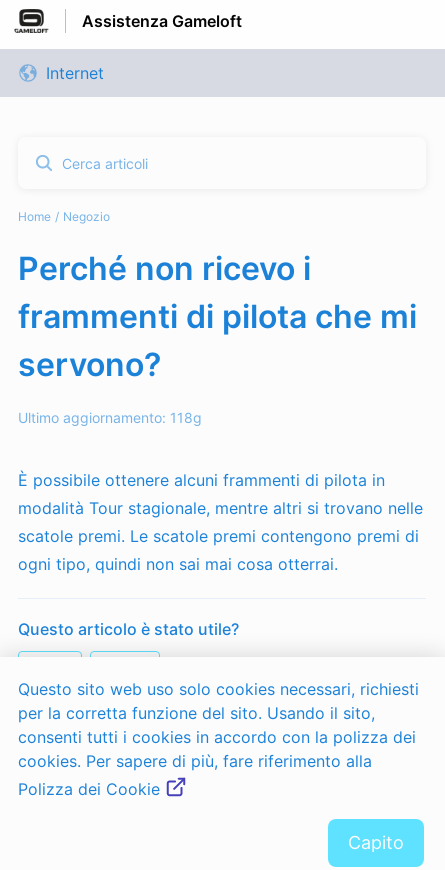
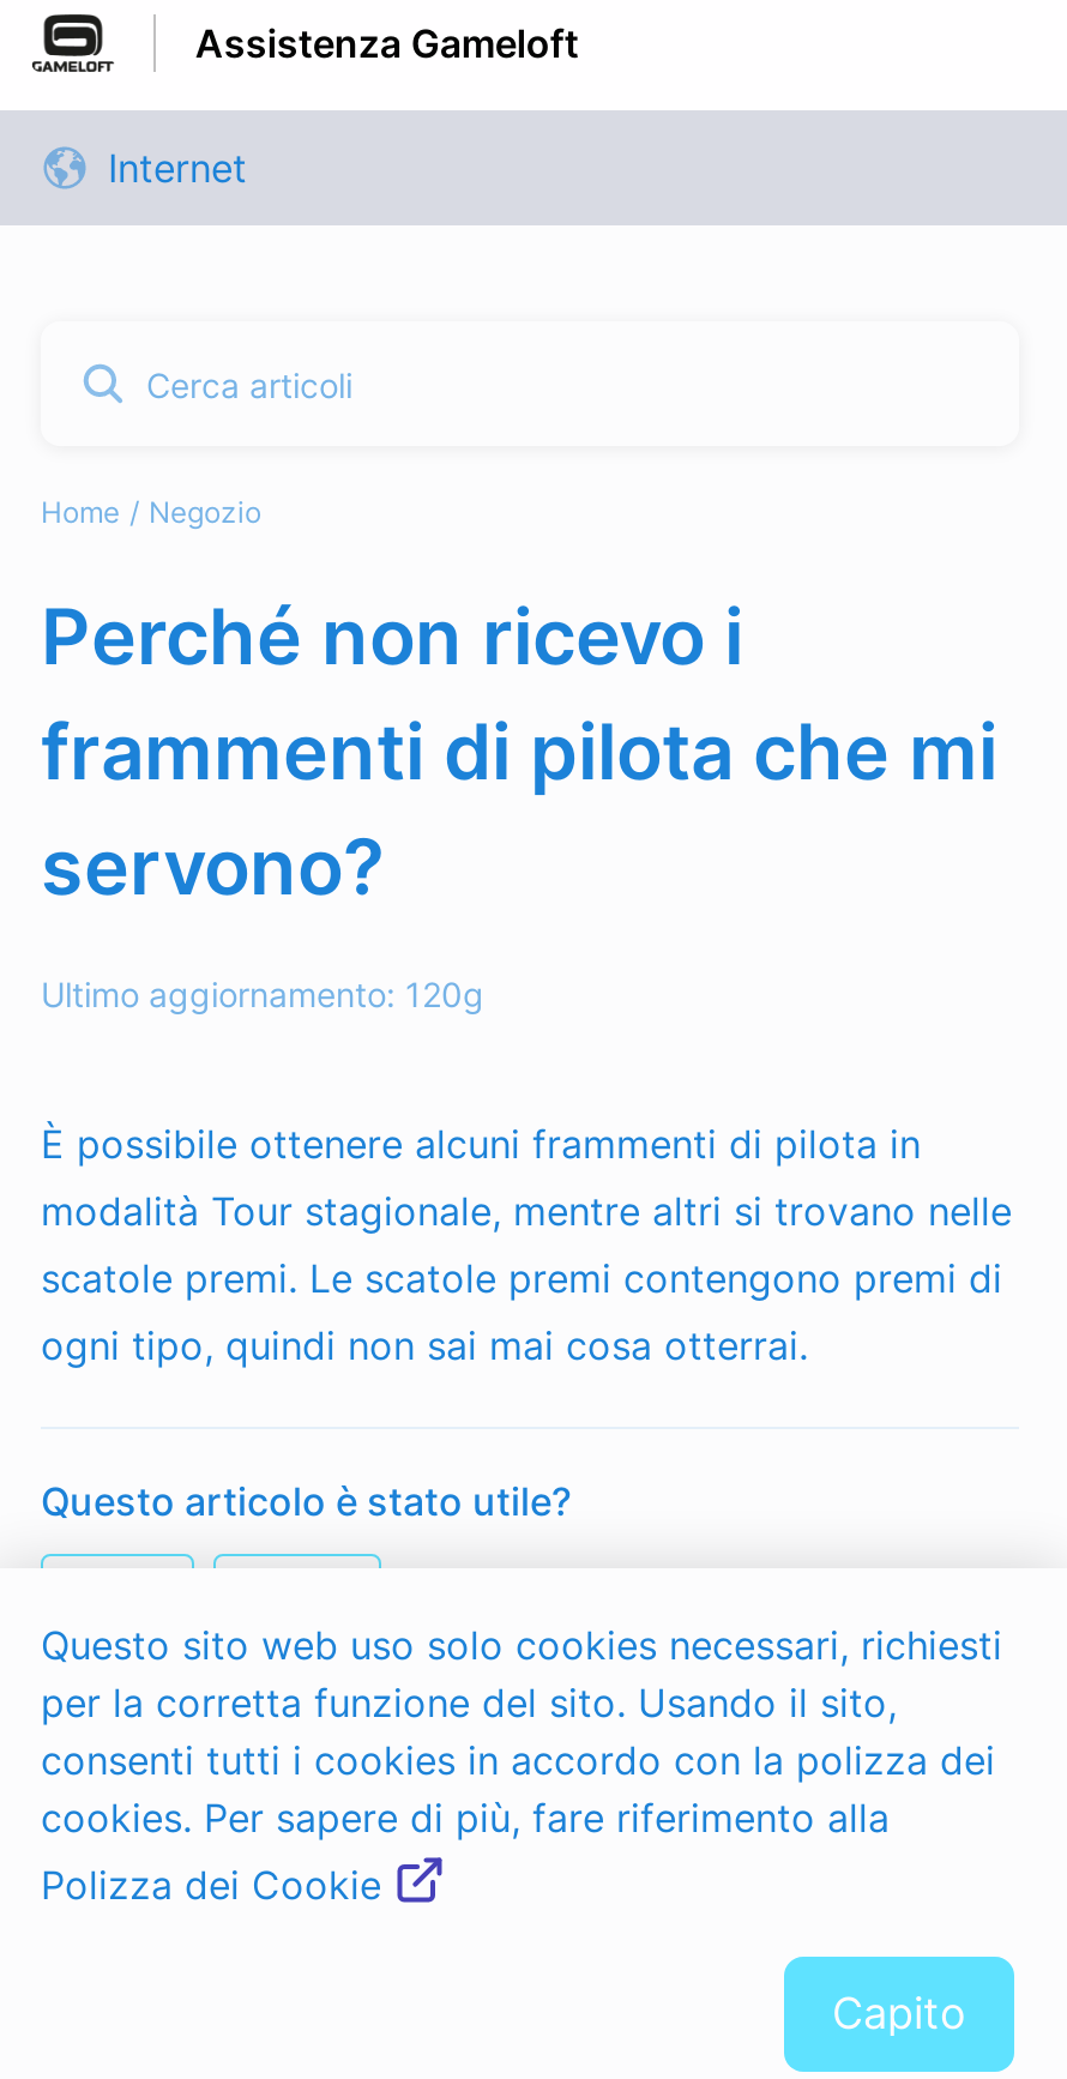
[18,409,202,426] Ultimo aggiornamento: 118g -> [41,974,484,1014] Ultimo aggiornamento: 120g

